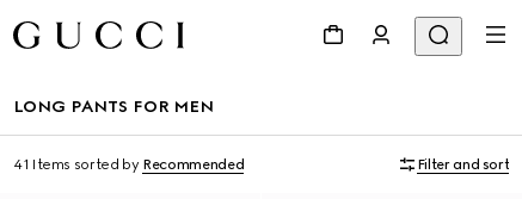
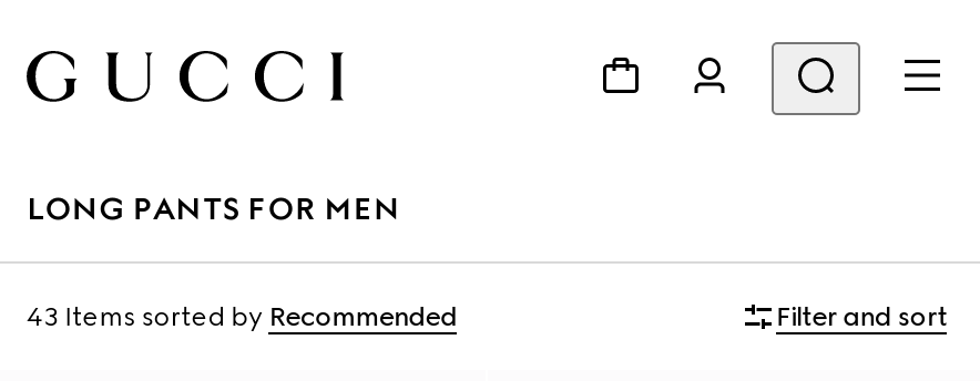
[13,156,244,173] 41 Items sorted by Recommended -> [27,301,457,332] 43 Items sorted by Recommended

